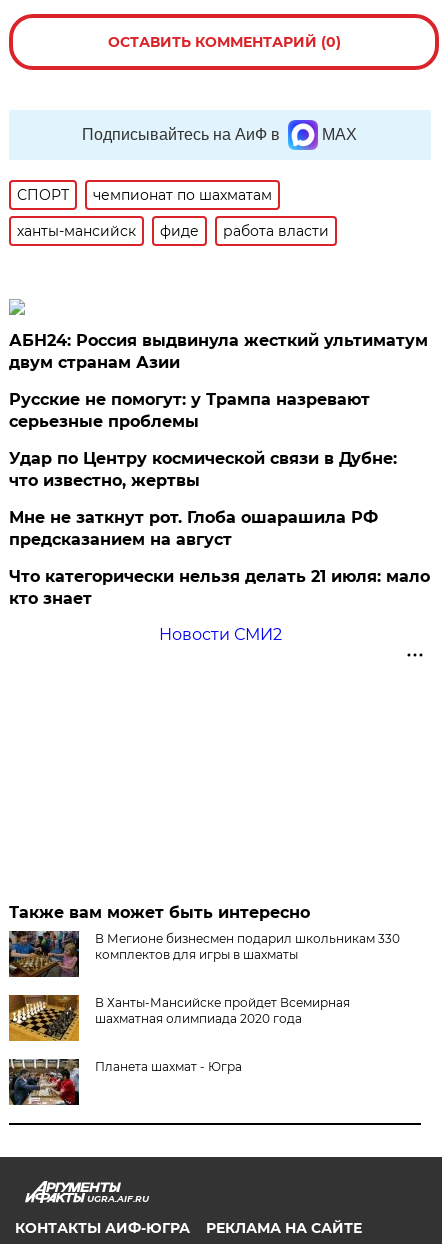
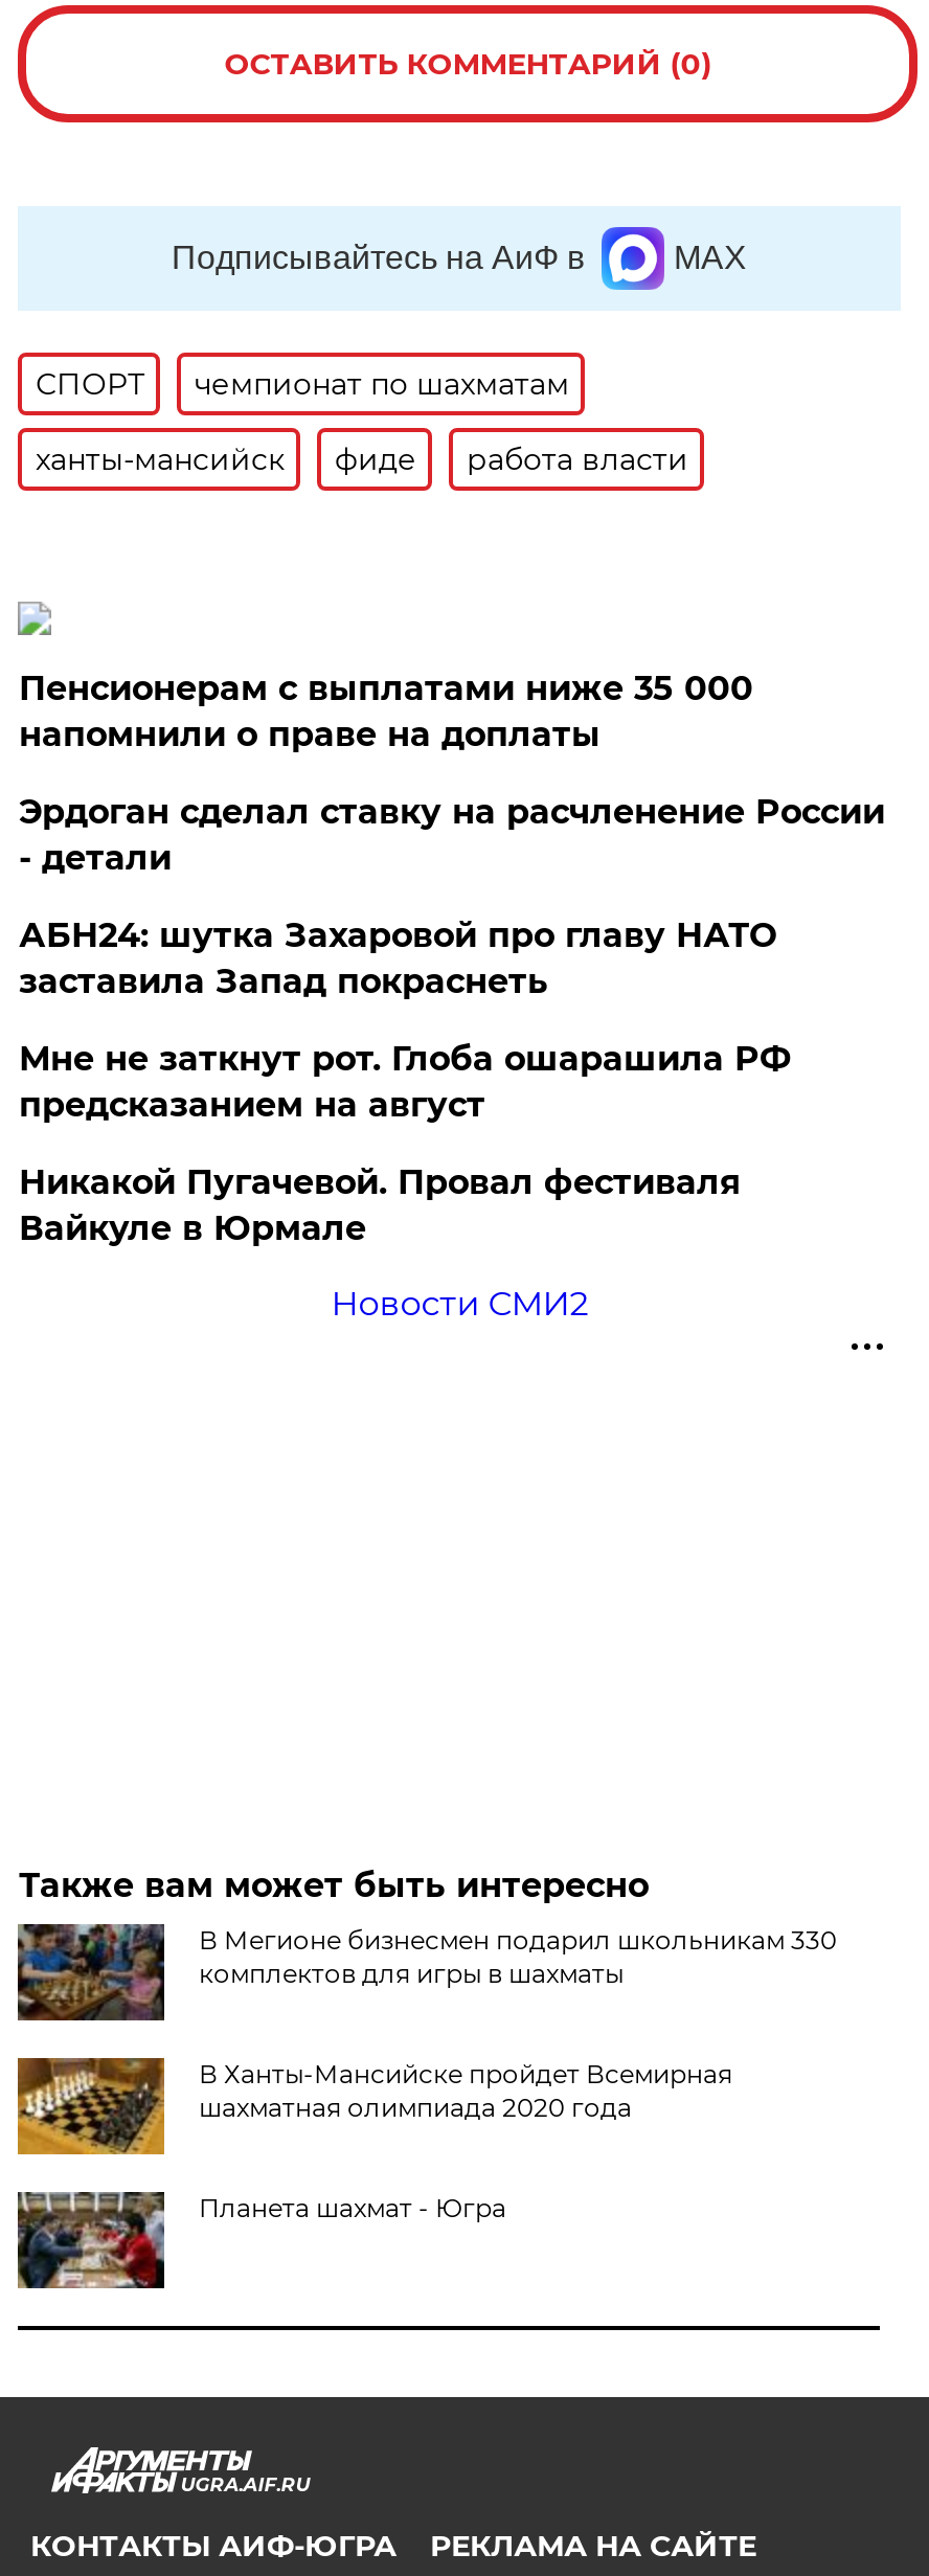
[9,331,428,372] АБН24: Россия выдвинула жесткий ультиматум | двум странам Азии -> [19,668,753,754] Пенсионерам с выплатами ниже 35 000 | напомнили о праве на доплаты
[9,390,370,431] Русские не помогут: у Трампа назревают | серьезные проблемы -> [19,792,885,878] Эрдоган сделал ставку на расчленение России | - детали
[9,449,397,490] Удар по Центру космической связи в Дубне: | что известно, жертвы -> [19,915,776,1001] АБН24: шутка Захаровой про главу НАТО | заставила Запад покраснеть
[9,567,430,608] Что категорически нельзя делать 21 июля: мало | кто знает -> [19,1162,740,1248] Никакой Пугачевой. Провал фестиваля | Вайкуле в Юрмале

